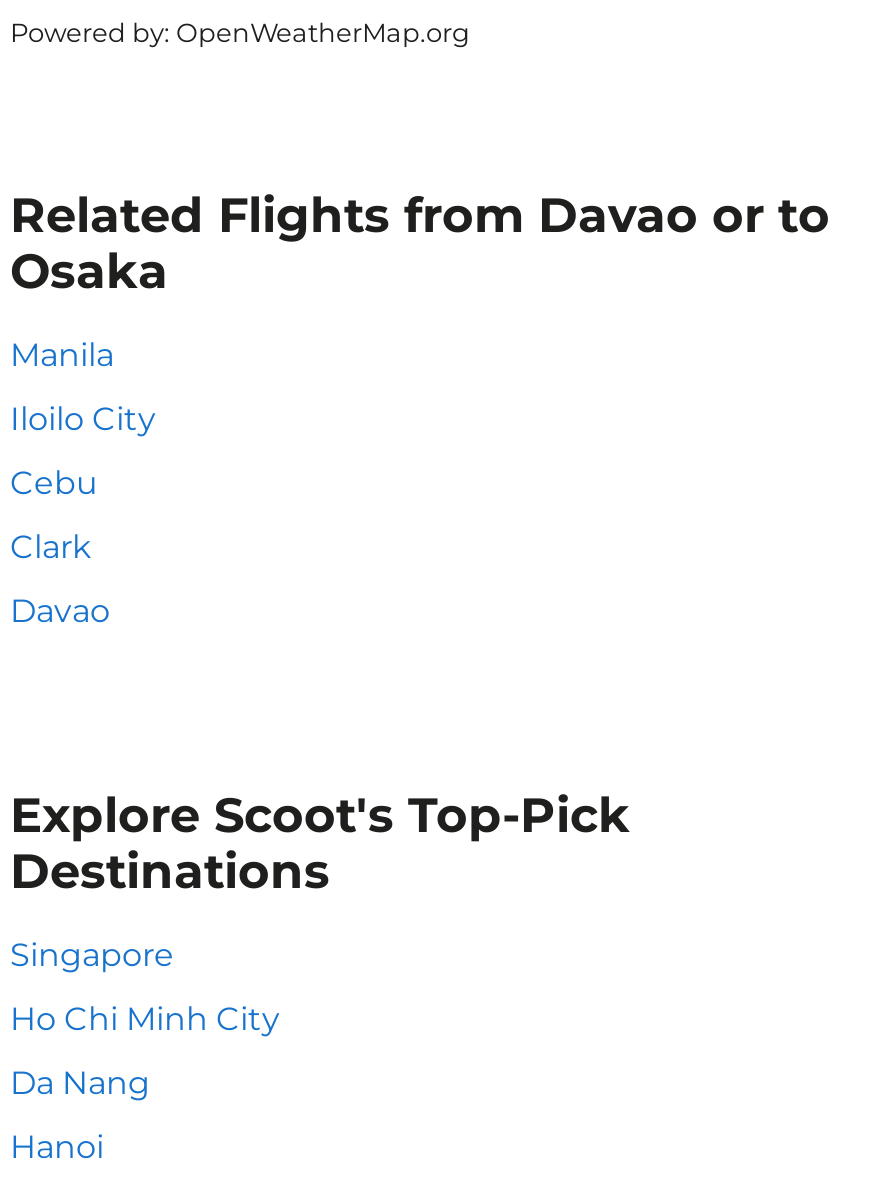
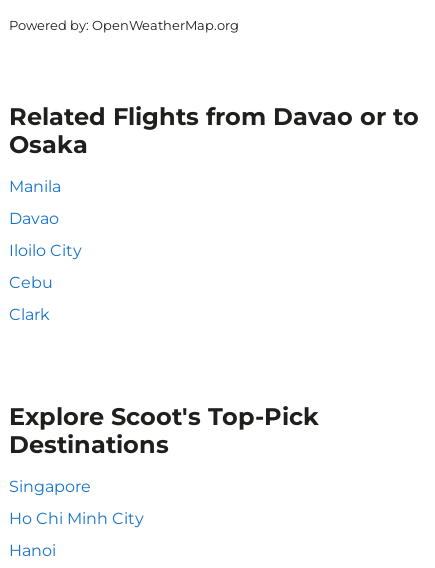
moved [10,400,156,566] -> [9,241,82,324]: Iloilo City | Cebu | Clark
moved [10,592,110,630] -> [9,209,59,228]: Davao
[10,1064,150,1102] Da Nang -> none

